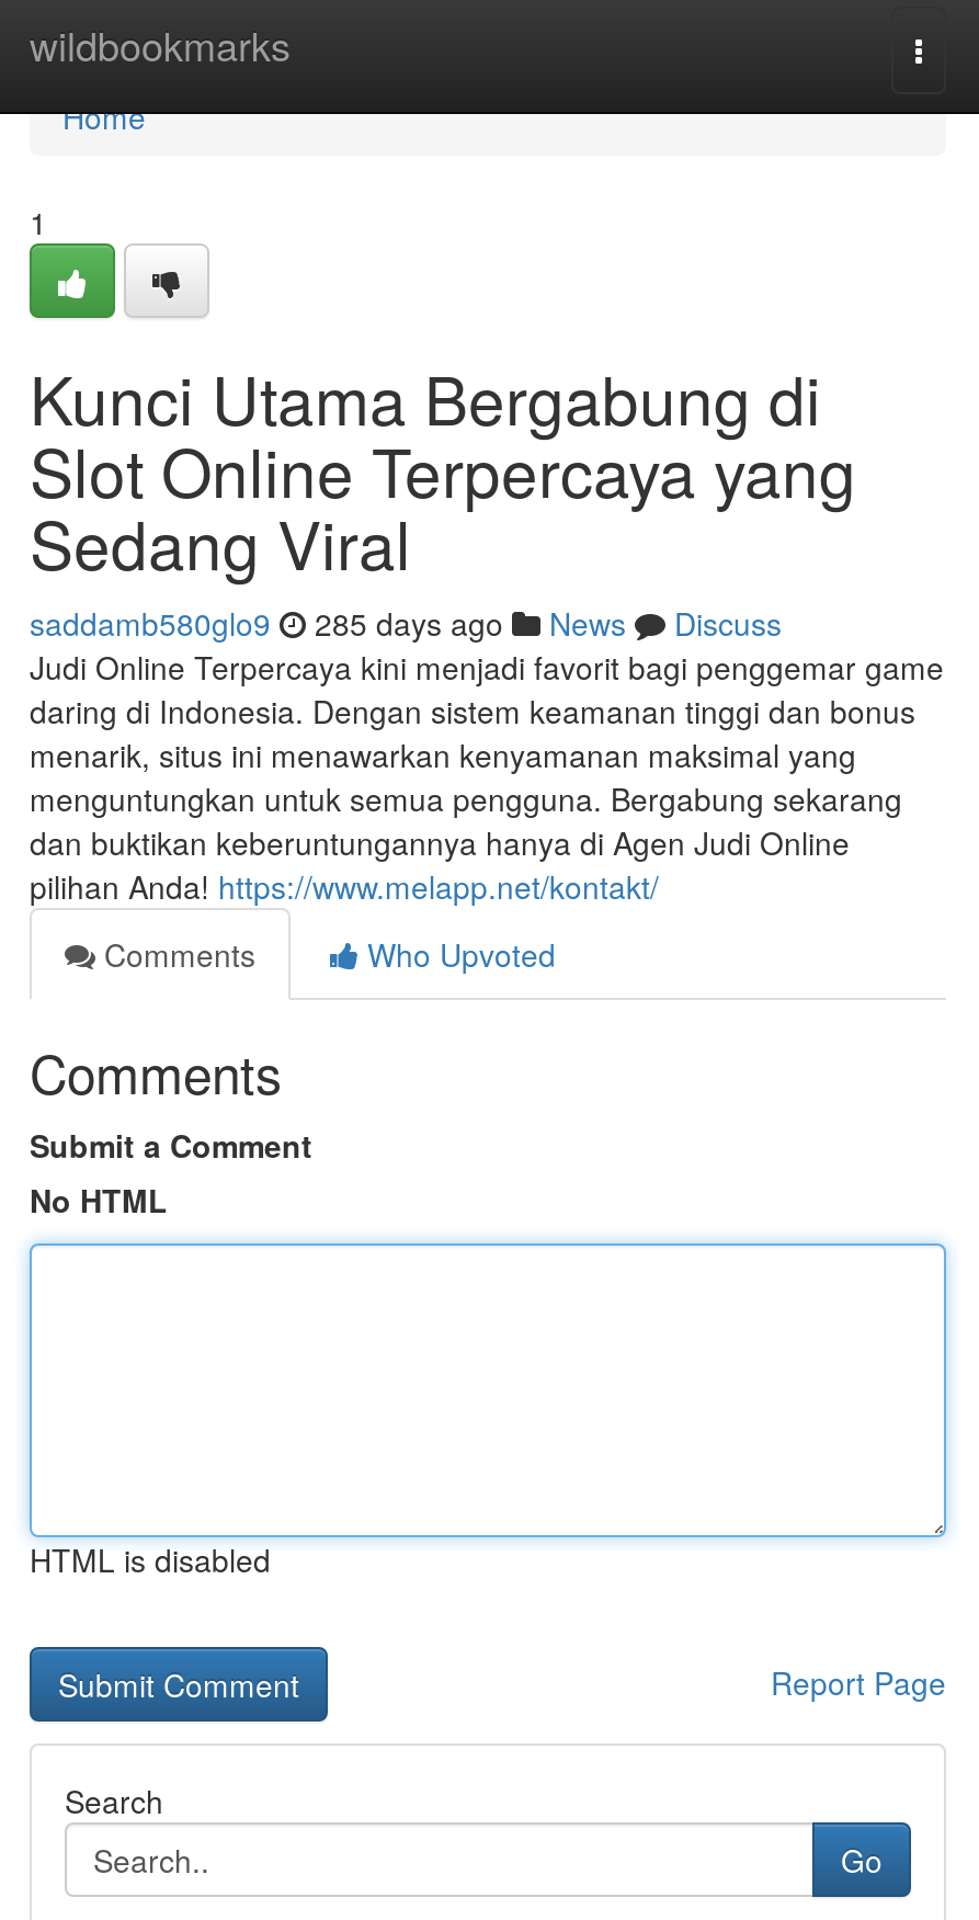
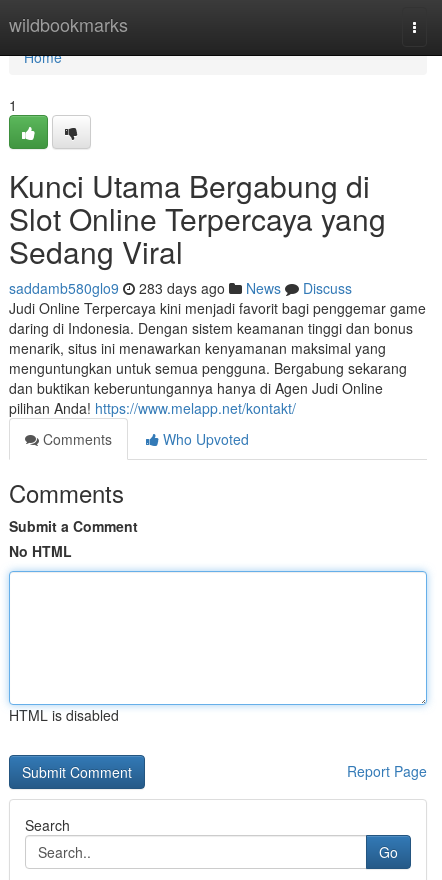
[30,601,782,645] saddamb580glo9 285 days ago News Discuss -> [9,278,352,298] saddamb580glo9 283 days ago News Discuss

